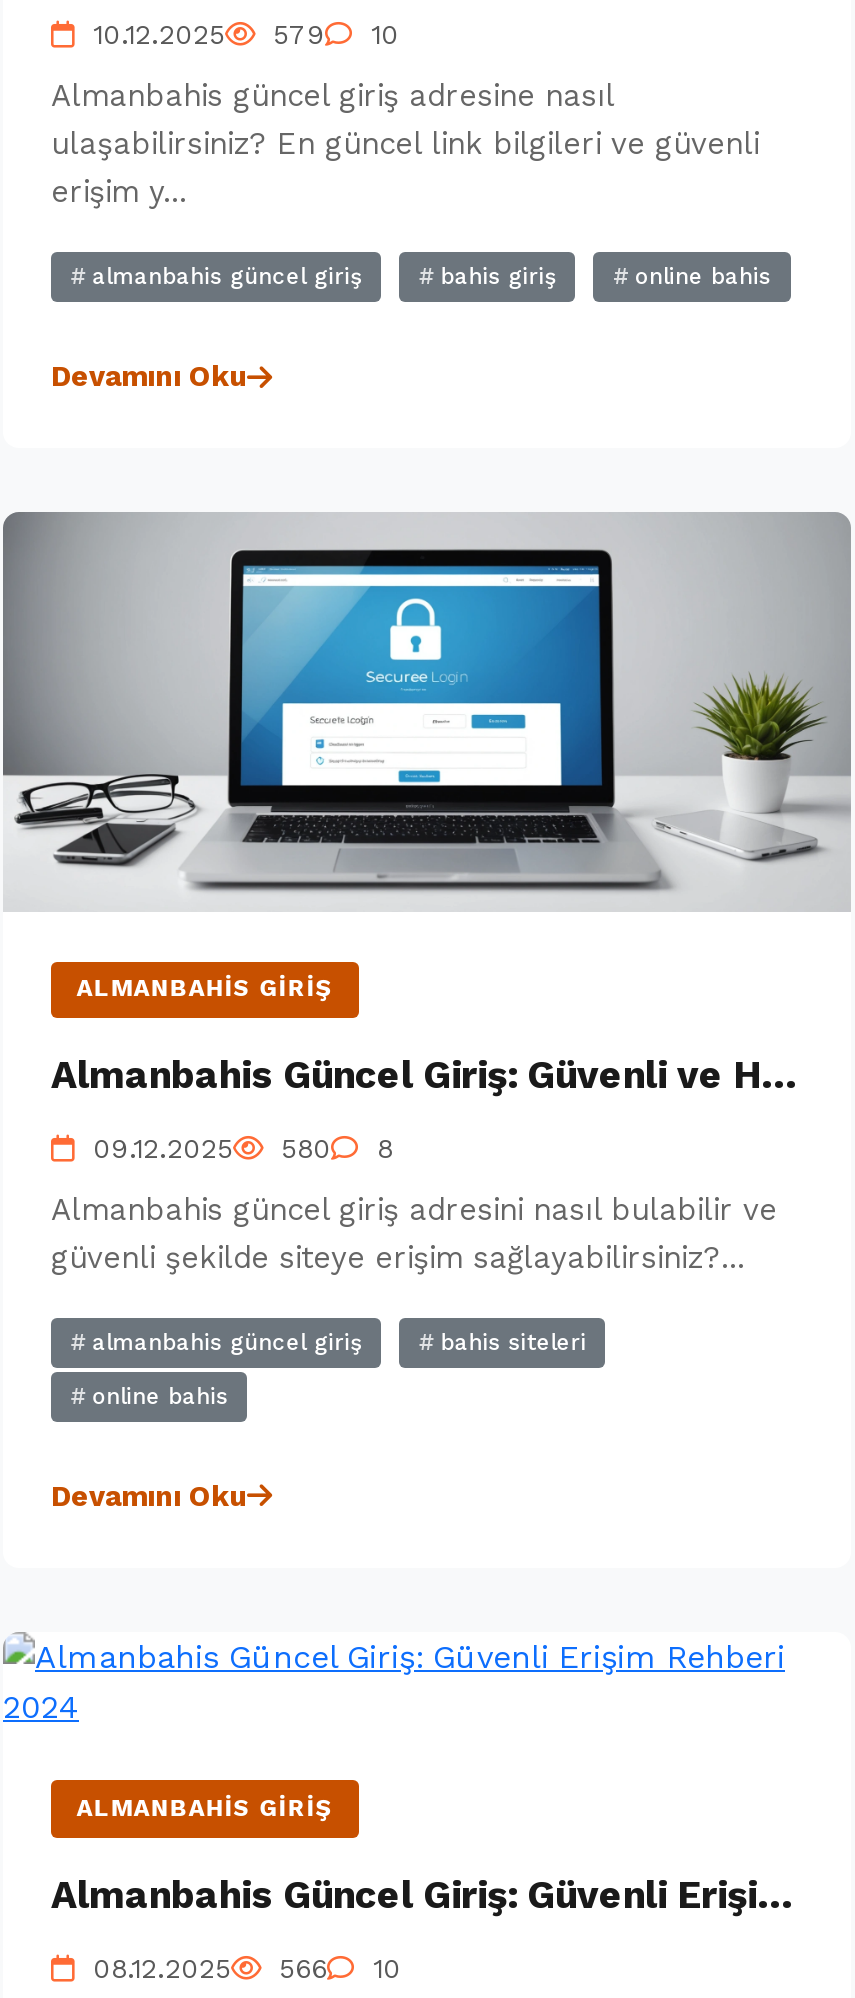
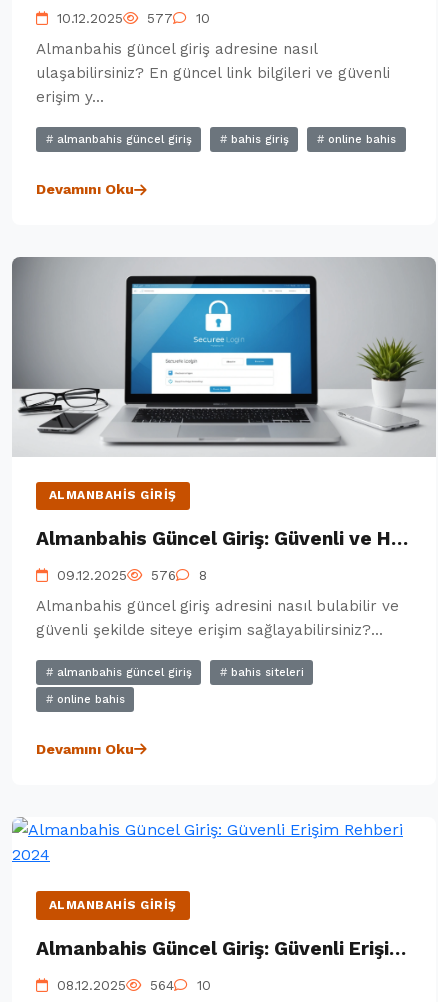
[83,19,399,51] 10.12.2025 579 10 -> [52,10,210,26] 10.12.2025 577 10
[83,1132,393,1164] 09.12.2025 580 8 -> [52,567,207,583] 09.12.2025 576 8
[83,1951,401,1983] 08.12.2025 566 10 -> [52,977,211,993] 08.12.2025 564 10

